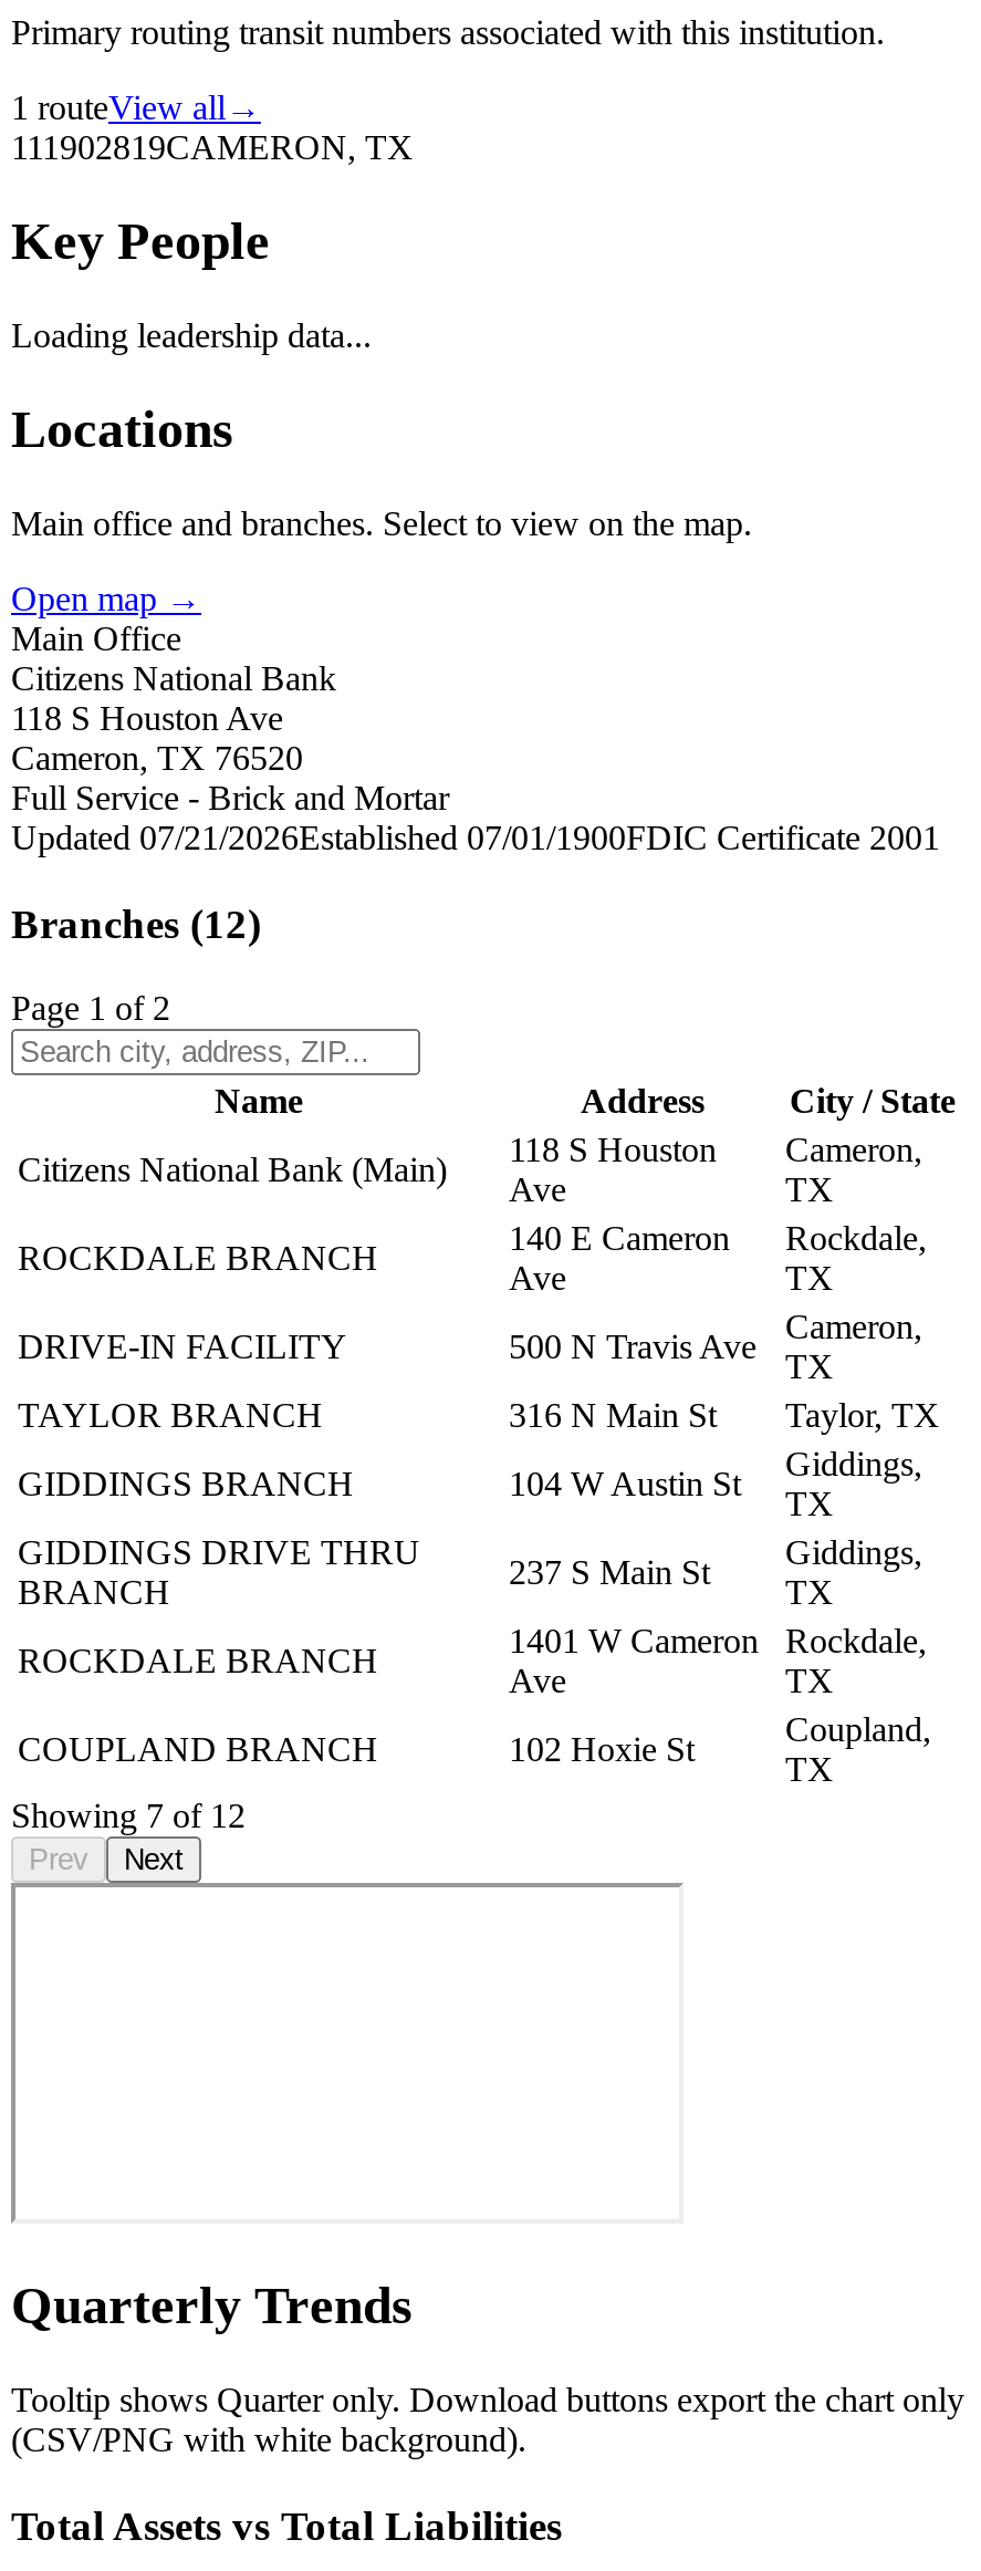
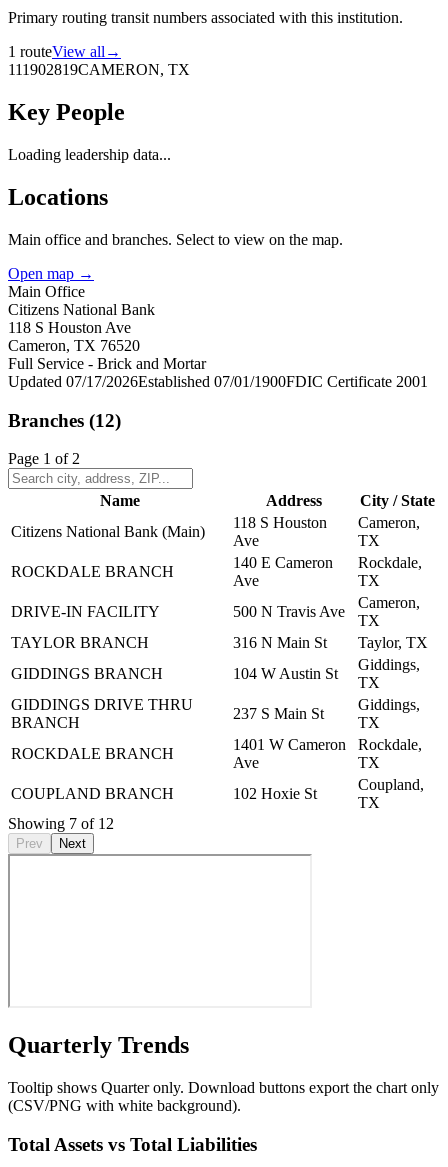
[11,818,940,856] Updated 07/21/2026Established 07/01/1900FDIC Certificate 2001 -> [8,373,428,390] Updated 07/17/2026Established 07/01/1900FDIC Certificate 2001

